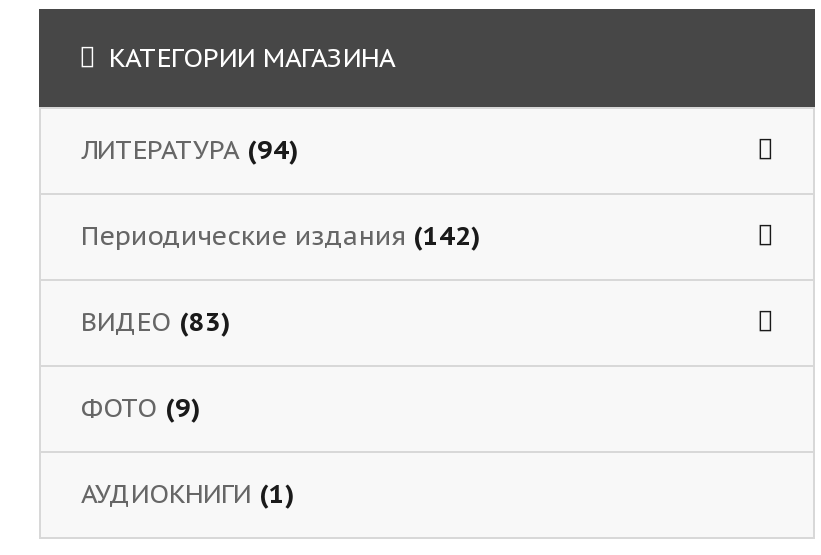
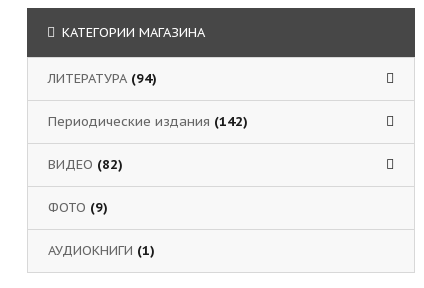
[81,305,231,339] ВИДЕО (83) -> [48,156,123,173] ВИДЕО (82)

